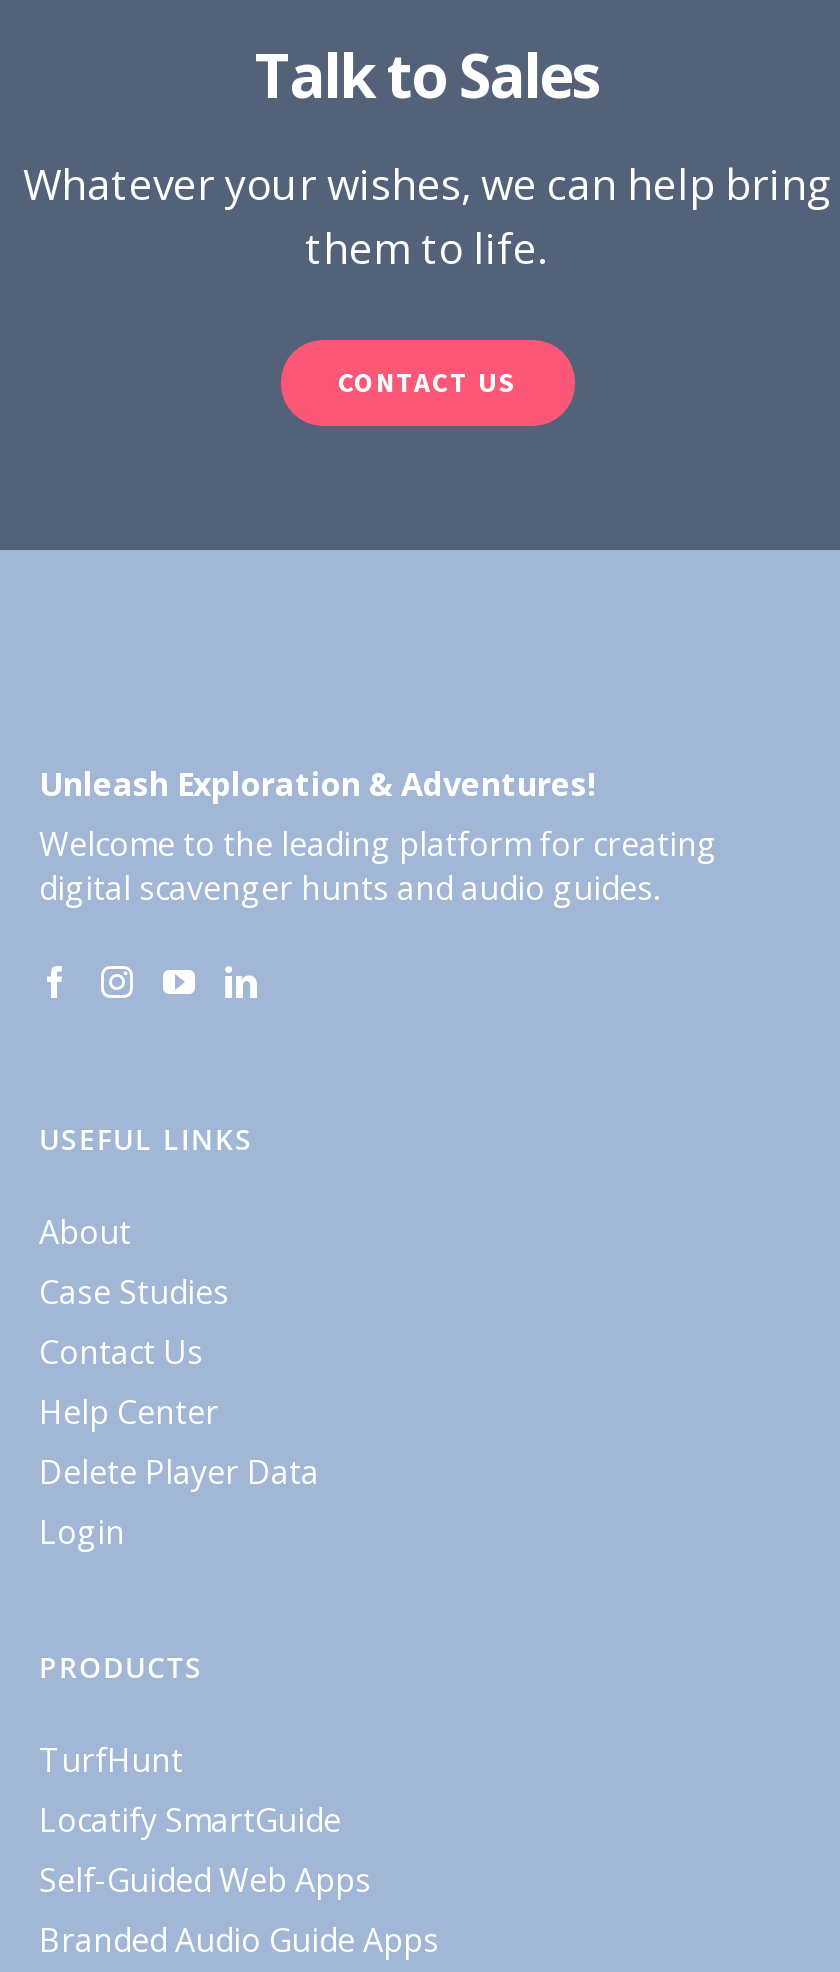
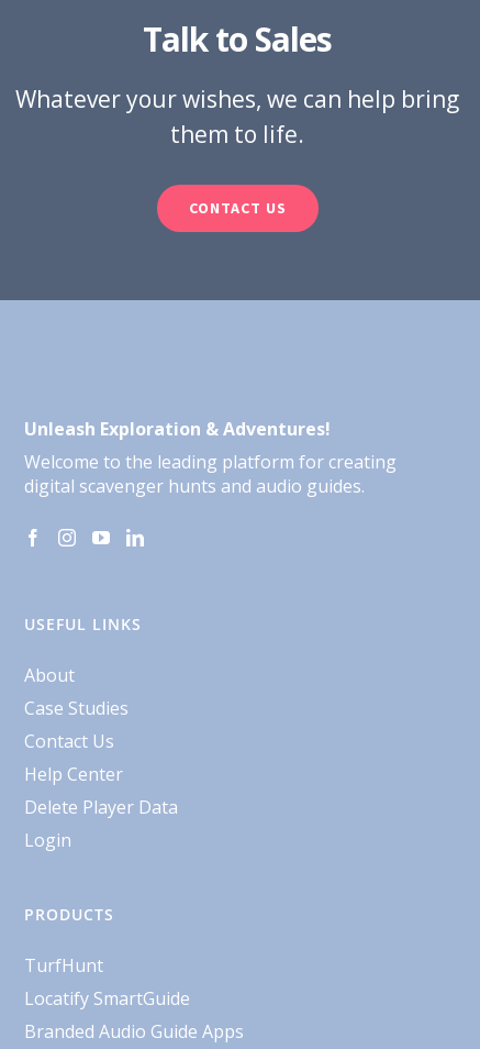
[39,1858,371,1902] Self-Guided Web Apps -> none

